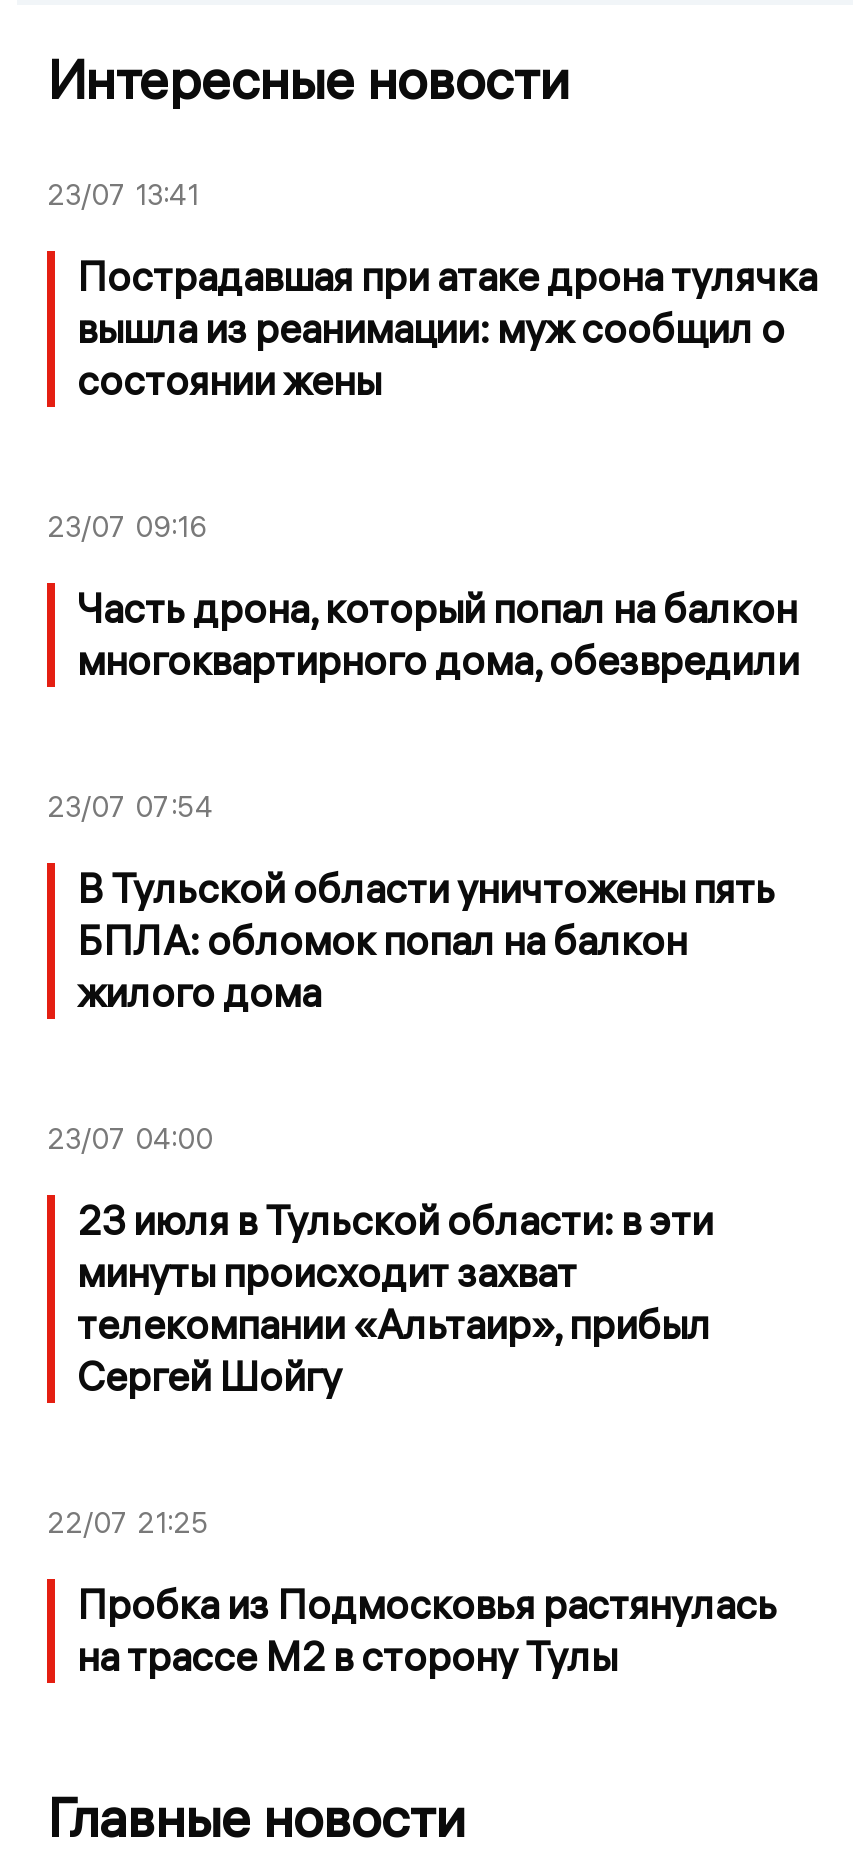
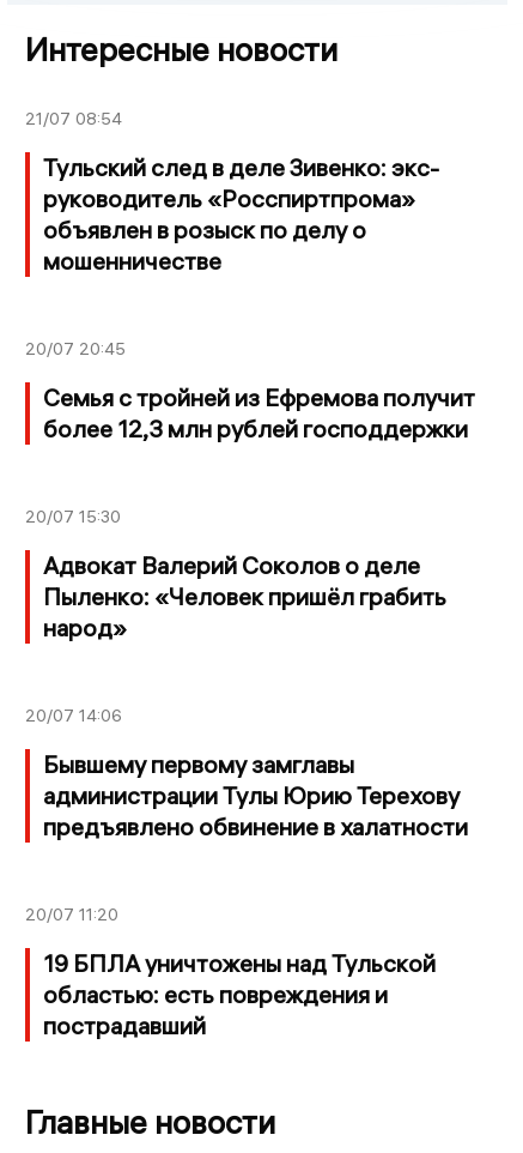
[47,177,199,213] 23/07 13:41 -> [25,108,122,129] 21/07 08:54
[77,251,817,405] Пострадавшая при атаке дрона тулячка | вышла из реанимации: муж сообщил о | состоянии жены -> [43,152,439,275] Тульский след в деле Зивенко: экс- | руководитель «Росспиртпрома» | объявлен в розыск по делу о | мошенничестве
[47,509,207,545] 23/07 09:16 -> [25,338,126,359] 20/07 20:45
[77,583,799,685] Часть дрона, который попал на балкон | многоквартирного дома, обезвредили -> [43,382,475,443] Семья с тройней из Ефремова получит | более 12,3 млн рублей господдержки
[47,789,213,825] 23/07 07:54 -> [25,506,121,527] 20/07 15:30
[77,863,775,1017] В Тульской области уничтожены пять | БПЛА: обломок попал на балкон | жилого дома -> [43,550,446,642] Адвокат Валерий Соколов о деле | Пыленко: «Человек пришёл грабить | народ»
[47,1121,213,1157] 23/07 04:00 -> [25,705,122,726] 20/07 14:06
[77,1195,713,1401] 23 июля в Тульской области: в эти | минуты происходит захват | телекомпании «Альтаир», прибыл | Сергей Шойгу -> [43,749,468,841] Бывшему первому замглавы | администрации Тулы Юрию Терехову | предъявлено обвинение в халатности
[47,1505,209,1541] 22/07 21:25 -> [25,903,118,925] 20/07 11:20
[77,1579,777,1681] Пробка из Подмосковья растянулась | на трассе М2 в сторону Тулы -> [43,948,436,1040] 19 БПЛА уничтожены над Тульской | областью: есть повреждения и | пострадавший

